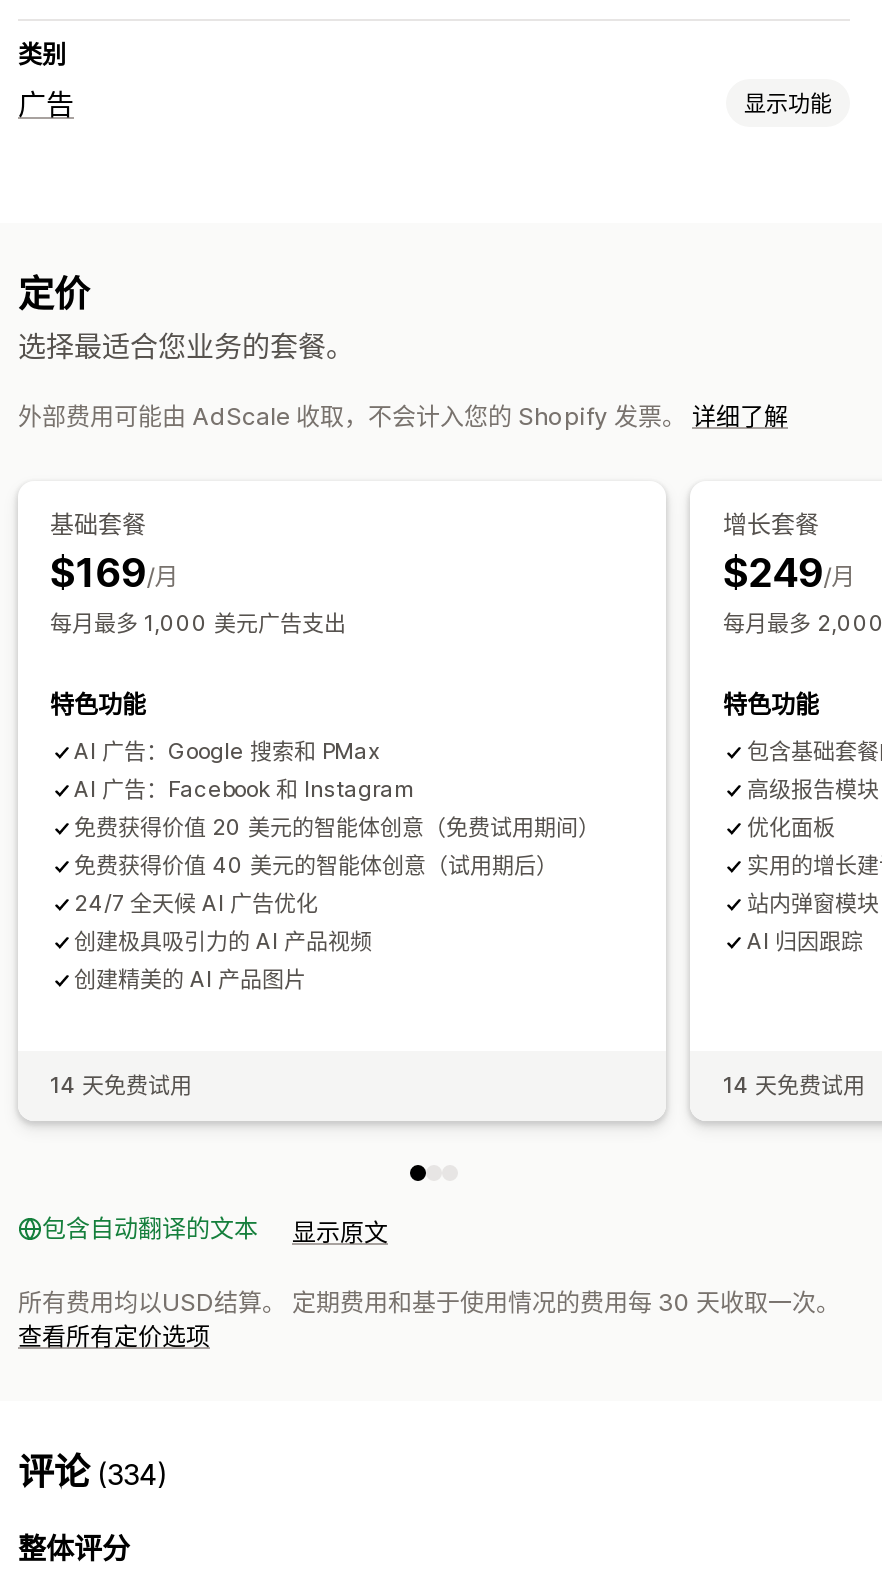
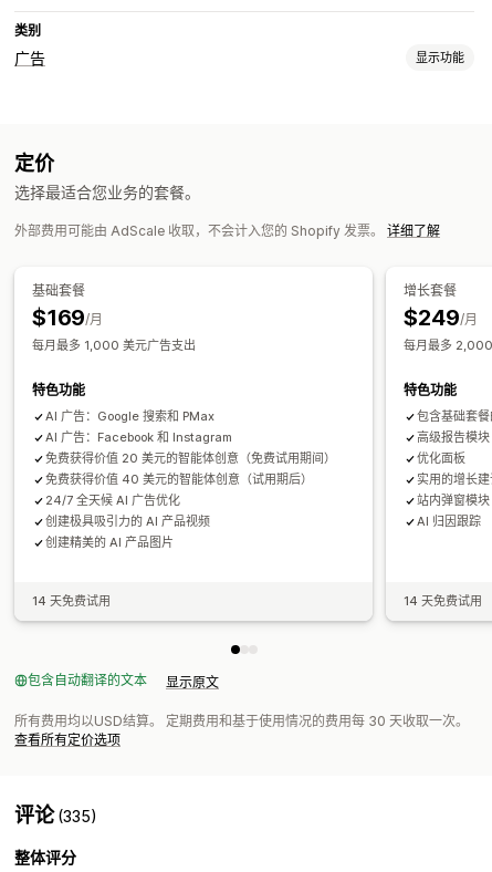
[18,1452,169,1494] 评论(334) -> [14,804,98,827] 评论(335)

